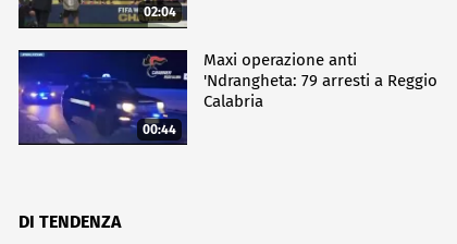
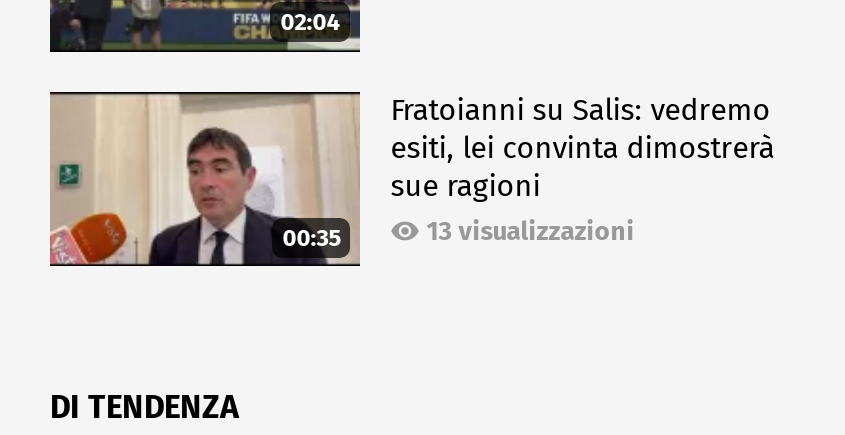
[17,50,188,145] [image] | 00:44 -> [48,92,362,266] [image] | 00:35
[204,50,438,111] Maxi operazione anti | 'Ndrangheta: 79 arresti a Reggio | Calabria -> [390,93,774,247] Fratoianni su Salis: vedremo | esiti, lei convinta dimostrerà | sue ragioni | 13 visualizzazioni

